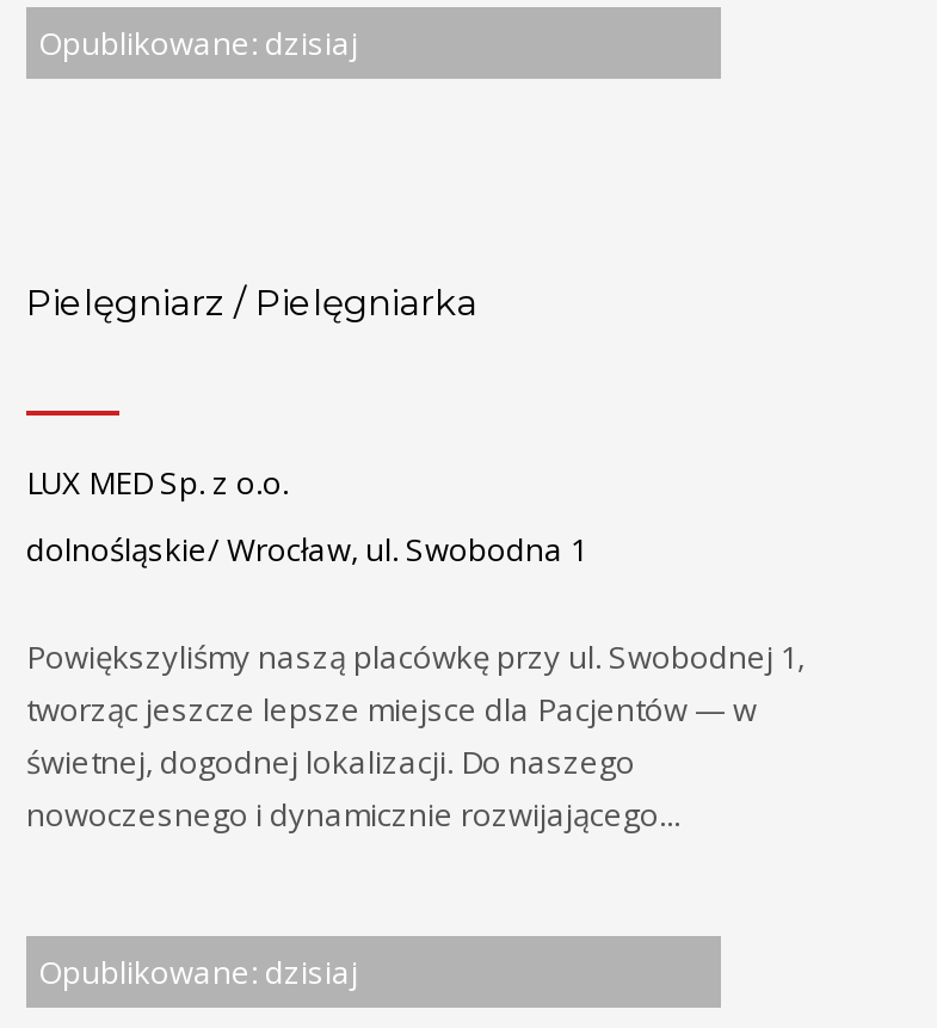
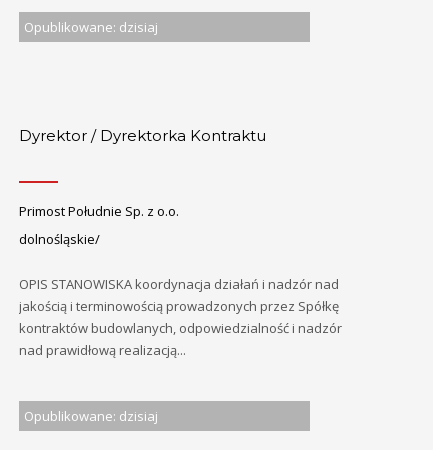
[26,280,477,326] Pielęgniarz / Pielęgniarka -> [19,126,266,145] Dyrektor / Dyrektorka Kontraktu
[26,460,289,503] LUX MED Sp. z o.o. -> [19,202,179,220] Primost Południe Sp. z o.o.
[26,529,587,572] dolnośląskie/ Wrocław, ul. Swobodna 1 -> [19,230,100,248] dolnośląskie/
[26,636,805,837] Powiększyliśmy naszą placówkę przy ul. Swobodnej 1, | tworząc jeszcze lepsze miejsce dla Pacjentów — w | świetnej, dogodnej lokalizacji. Do naszego | nowoczesnego i dynamicznie rozwijającego... -> [19,275,342,359] OPIS STANOWISKA koordynacja działań i nadzór nad | jakością i terminowością prowadzonych przez Spółkę | kontraktów budowlanych, odpowiedzialność i nadzór | nad prawidłową realizacją...

